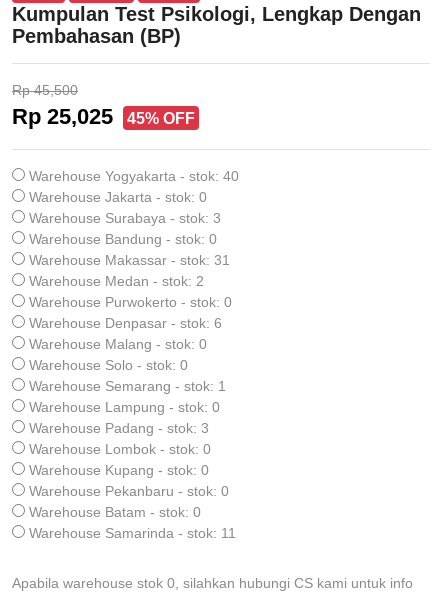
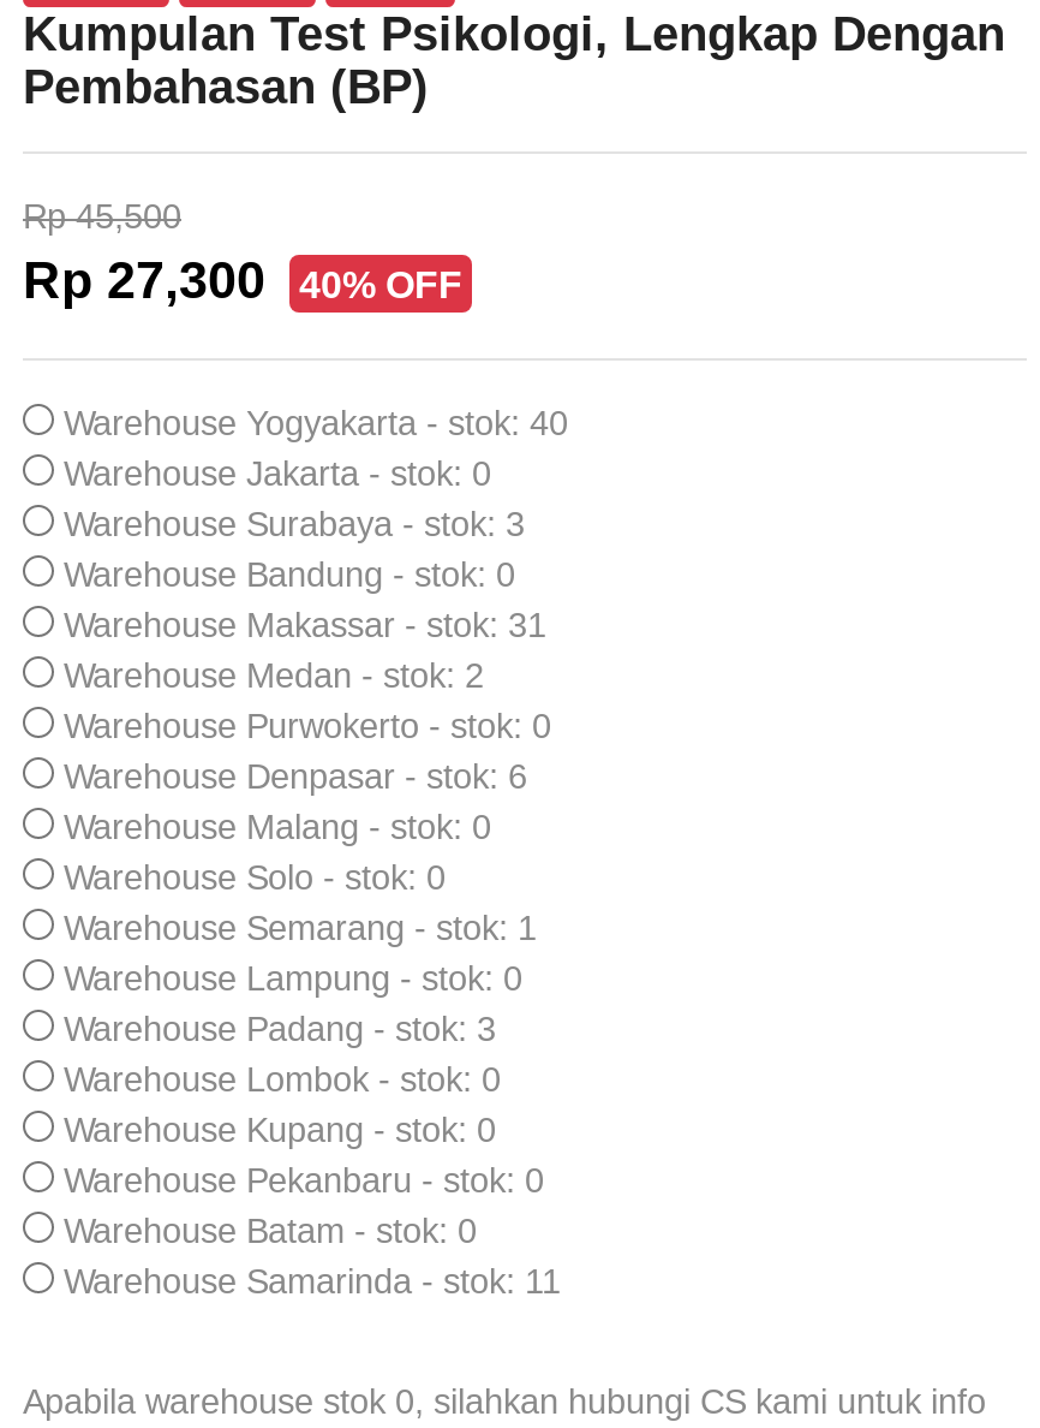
[12,104,113,129] Rp 25,025 -> [23,250,265,310] Rp 27,300
[127,109,195,127] 45% OFF -> [299,262,462,305] 40% OFF

